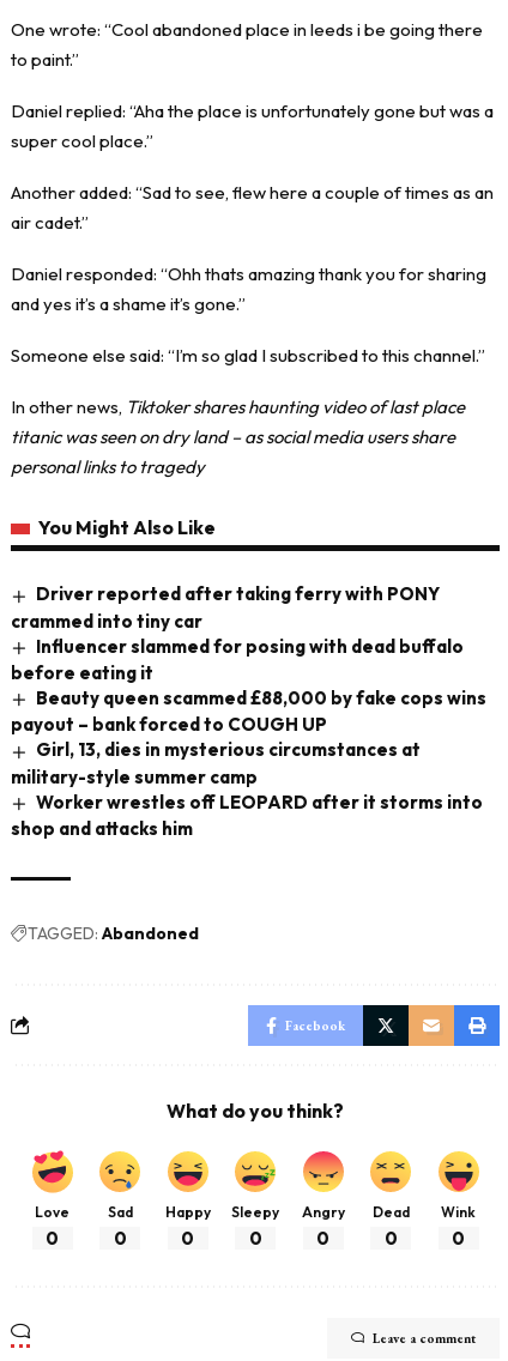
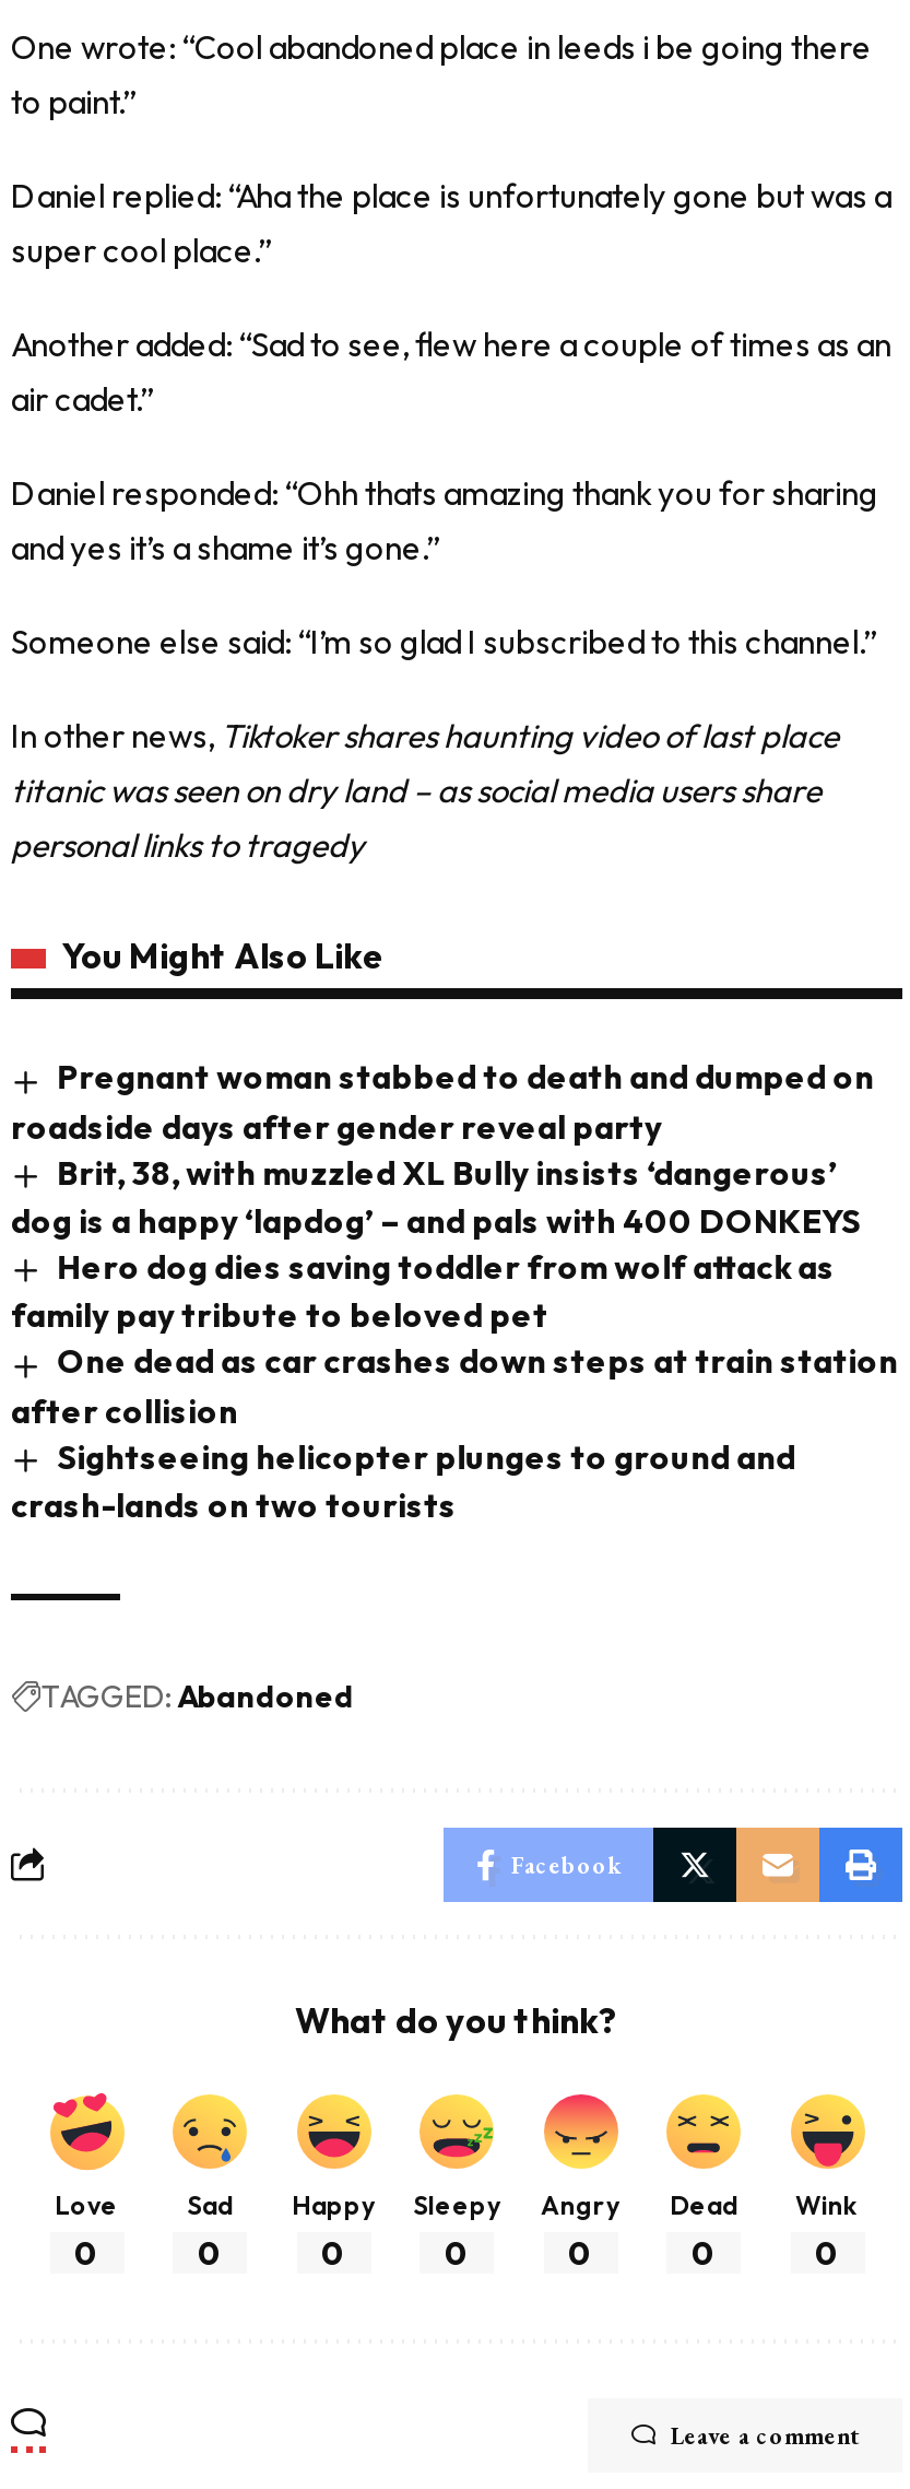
[11,582,487,840] Driver reported after taking ferry with PONY | crammed into tiny car | Influencer slammed for posing with dead buffalo | before eating it | Beauty queen scammed £88,000 by fake cops wins | payout – bank forced to COUGH UP | Girl, 13, dies in mysterious circumstances at | military-style summer camp | Worker wrestles off LEOPARD after it storms into | shop and attacks him -> [11,1056,898,1526] Pregnant woman stabbed to death and dumped on | roadside days after gender reveal party | Brit, 38, with muzzled XL Bully insists ‘dangerous’ | dog is a happy ‘lapdog’ – and pals with 400 DONKEYS | Hero dog dies saving toddler from wolf attack as | family pay tribute to beloved pet | One dead as car crashes down steps at train station | after collision | Sightseeing helicopter plunges to ground and | crash-lands on two tourists

